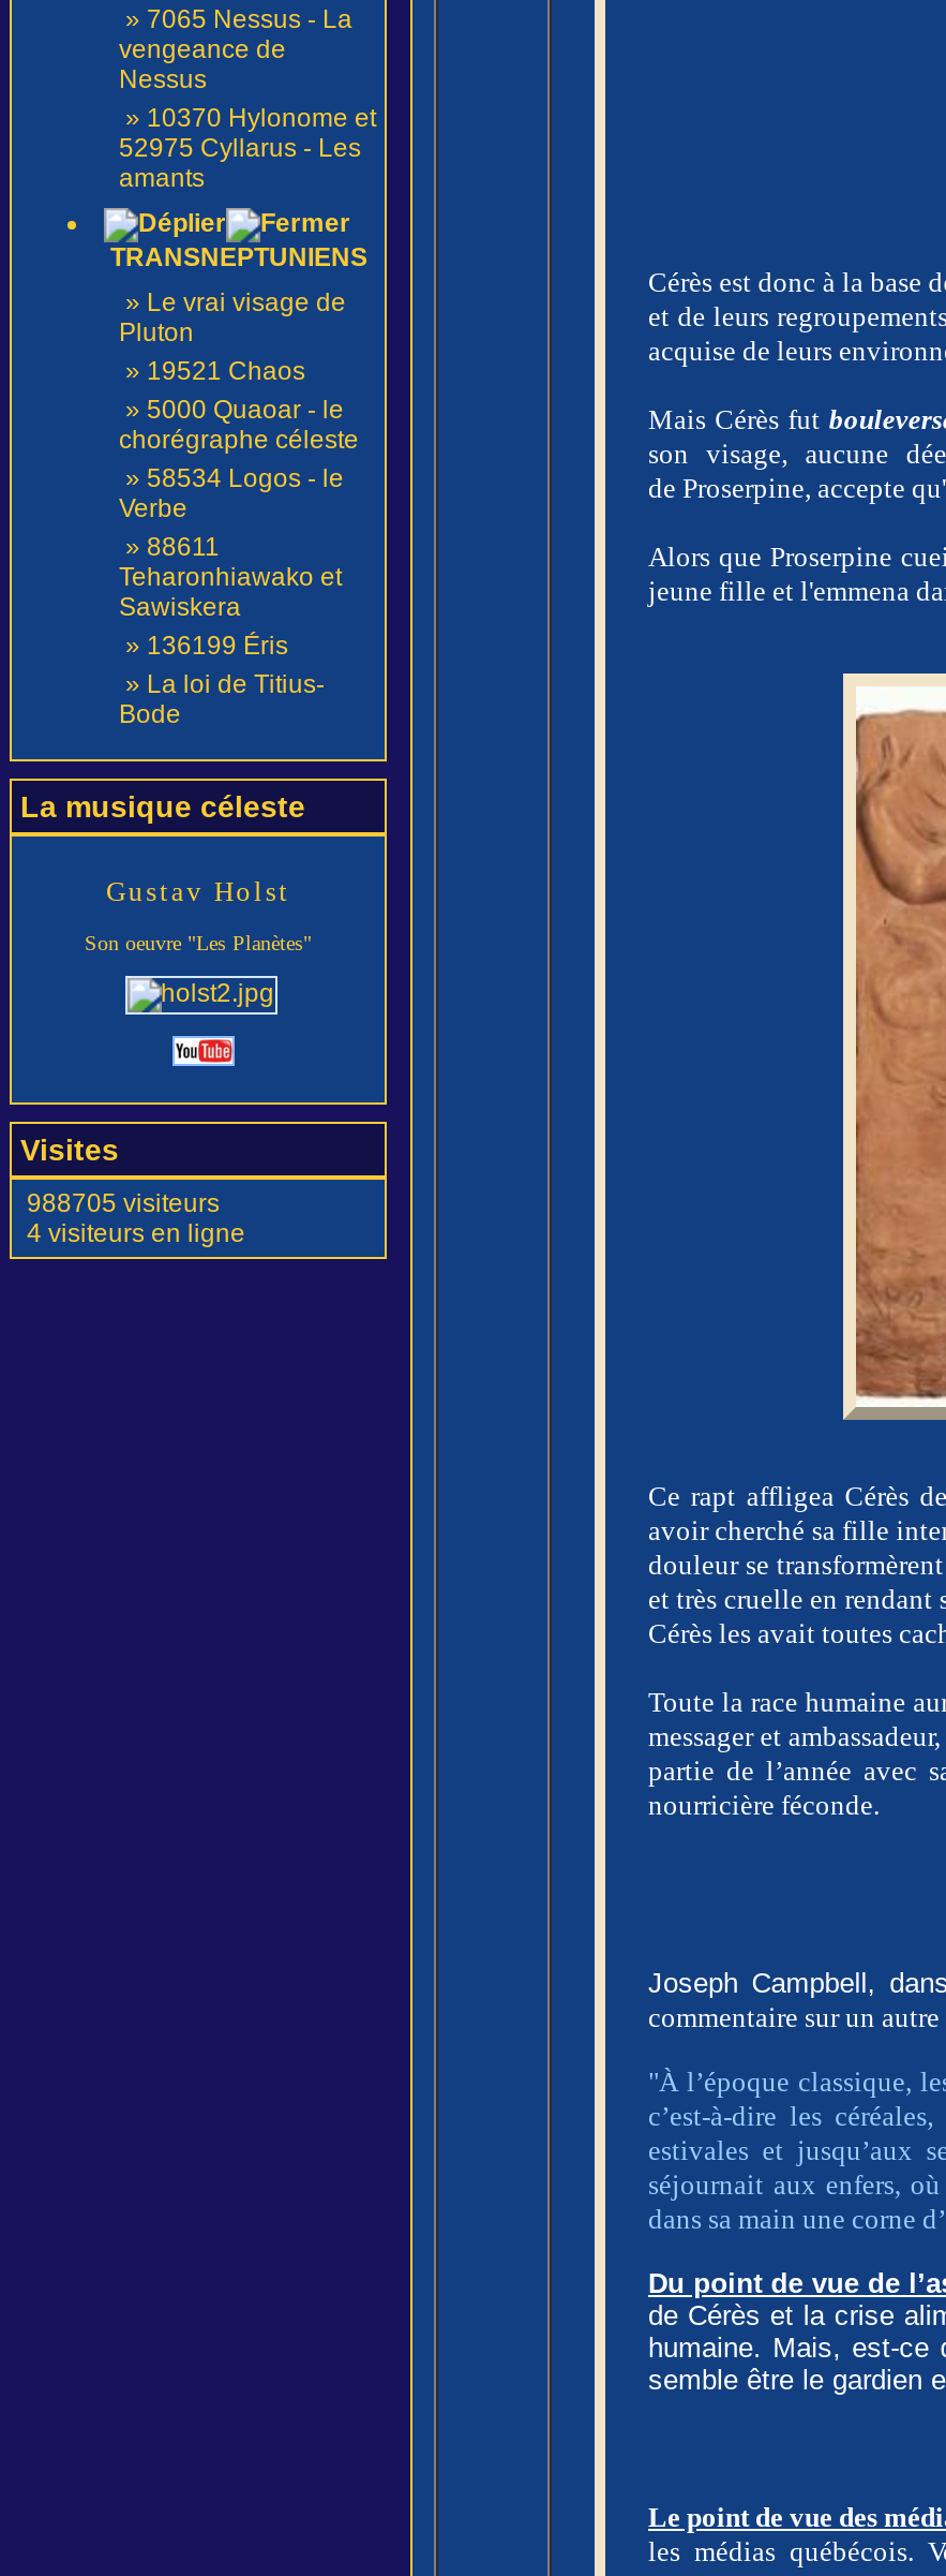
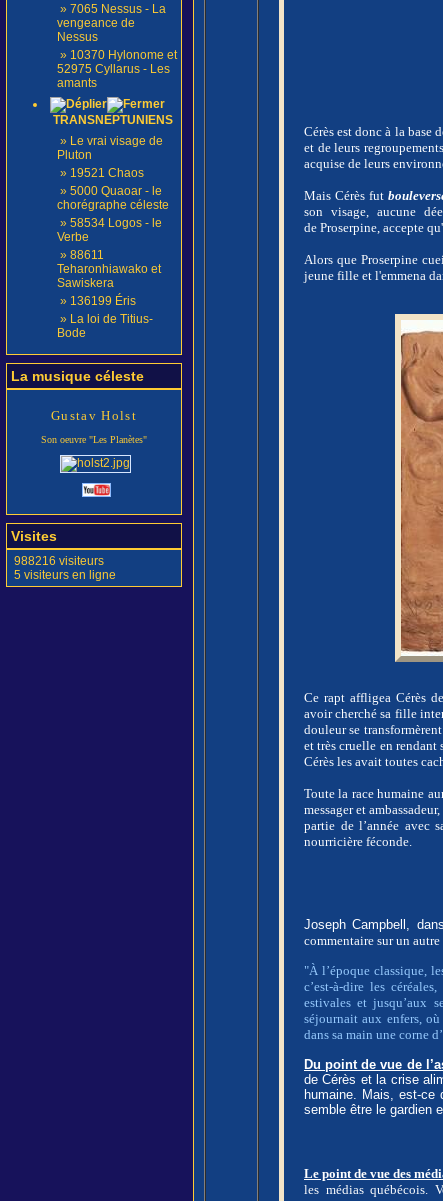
[20,1188,220,1218] 988705 visiteurs -> [11,554,104,568] 988216 visiteurs
[20,1218,245,1248] 4 visiteurs en ligne -> [11,568,116,582] 5 visiteurs en ligne

